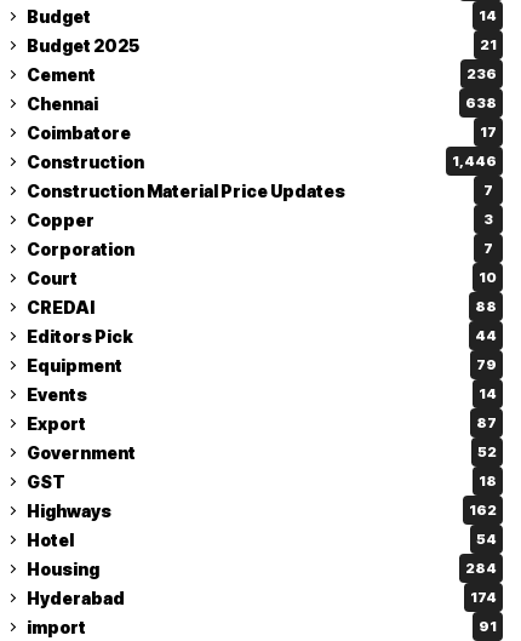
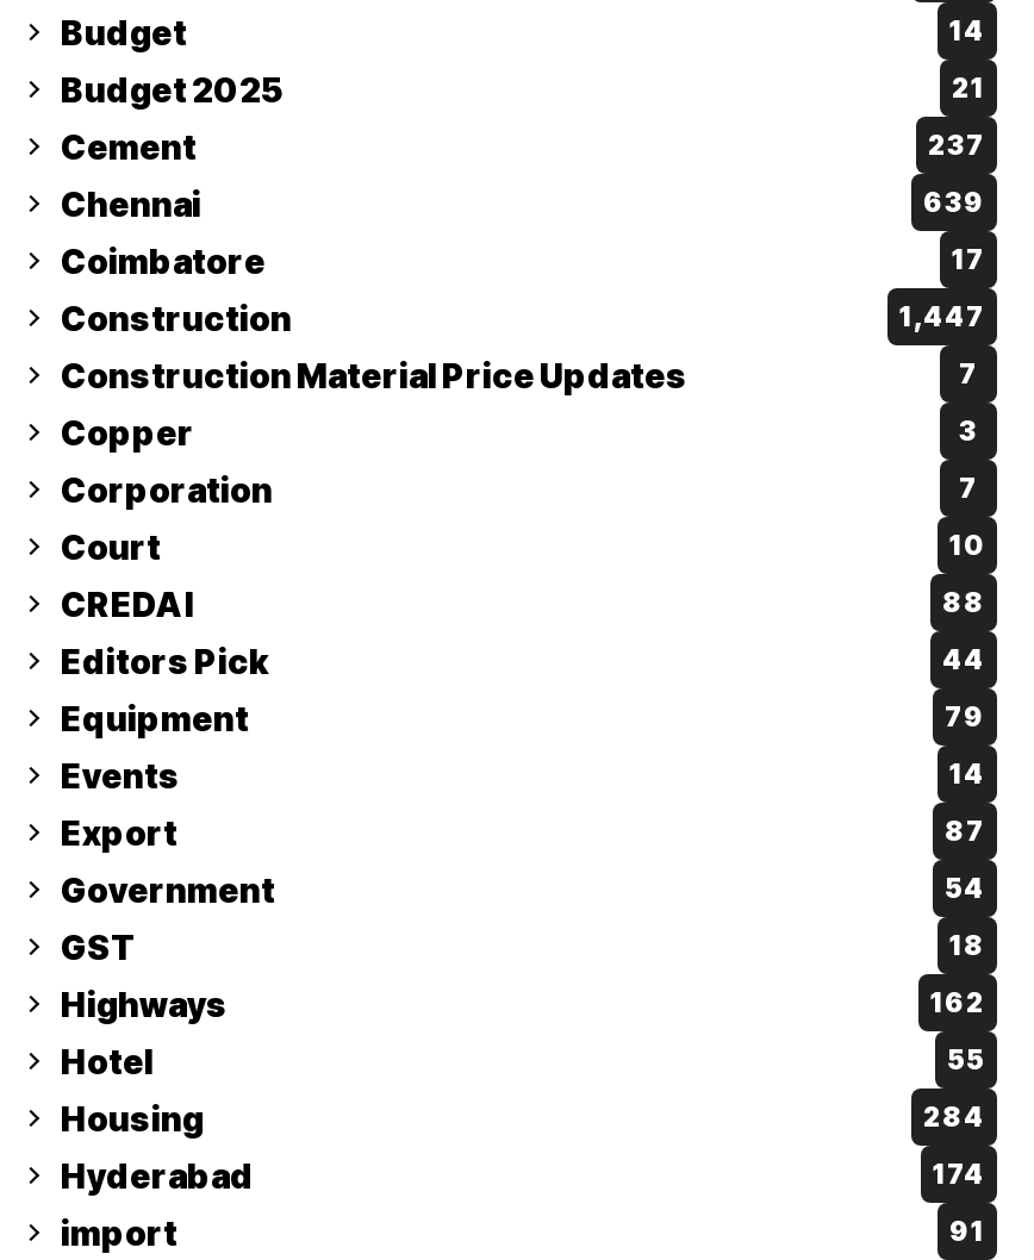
[466,66,497,83] 236 -> [928,129,985,162] 237
[465,95,497,112] 638 -> [923,186,985,220] 639
[452,153,497,170] 1,446 -> [899,301,985,334] 1,447
[477,444,497,461] 52 -> [945,872,985,906] 54
[476,531,497,548] 54 -> [947,1044,985,1077] 55

